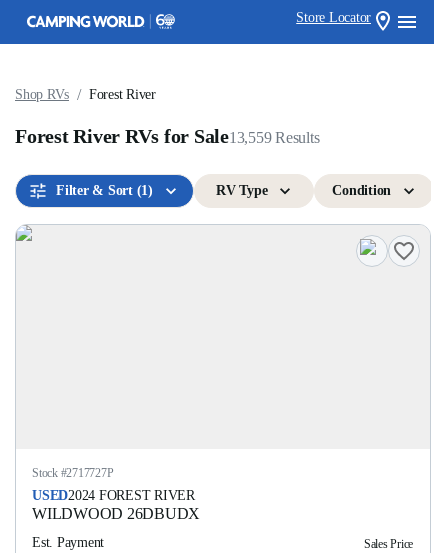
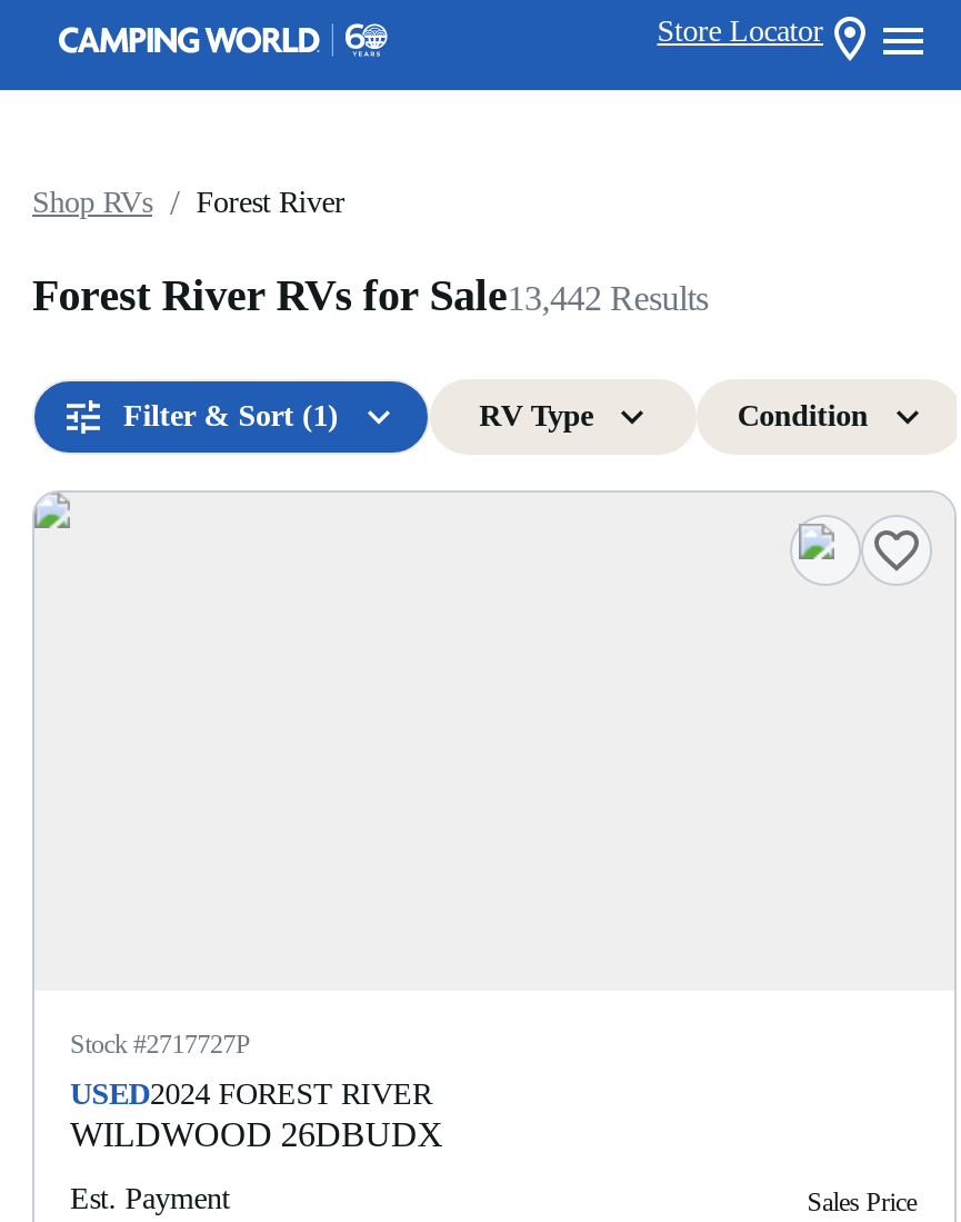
[15,125,319,147] Forest River RVs for Sale 13,559 Results -> [32,270,708,319] Forest River RVs for Sale 13,442 Results

